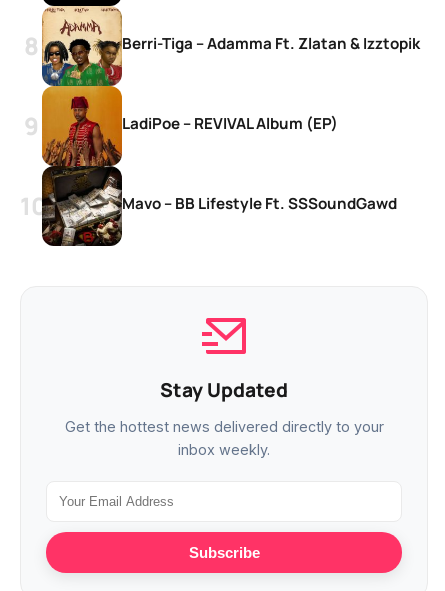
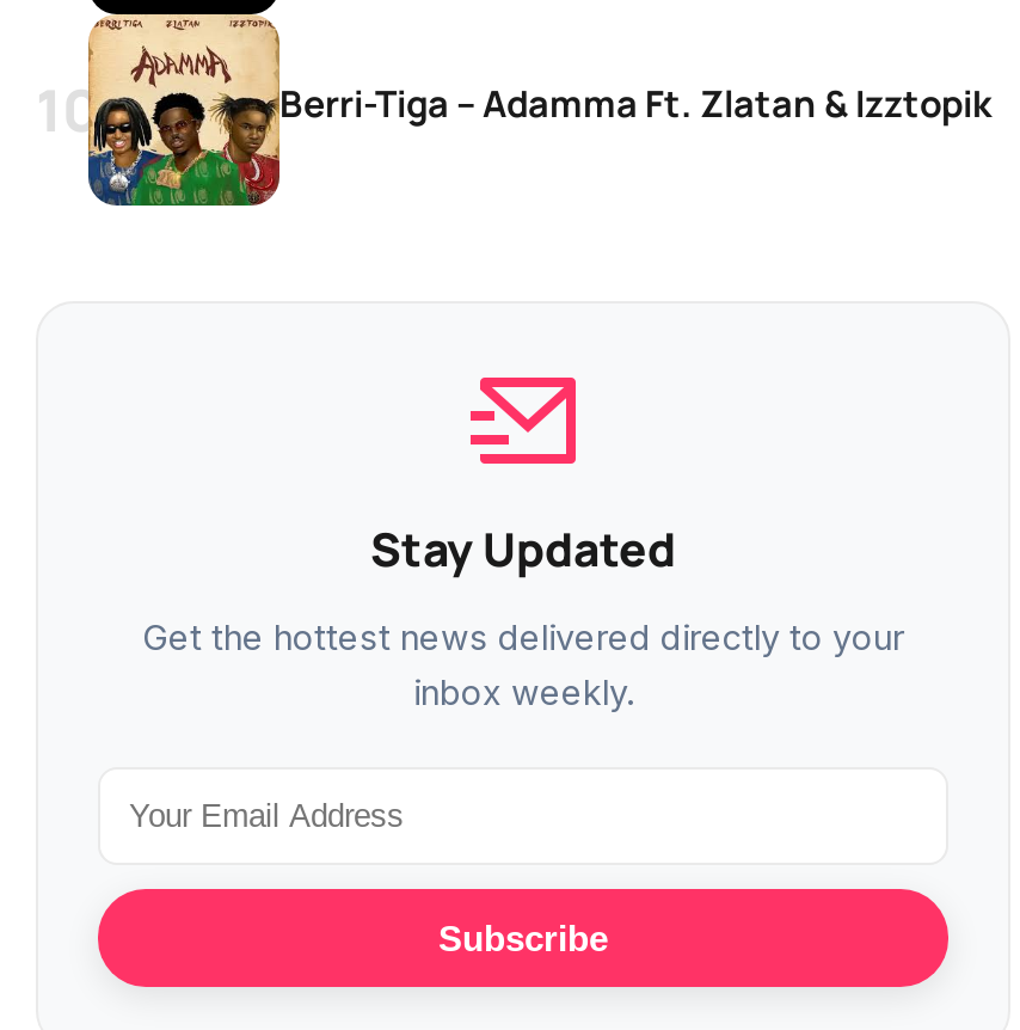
[41,85,338,247] [image] | LadiPoe – REVIVAL Album (EP) -> none
[122,193,397,214] Mavo – BB Lifestyle Ft. SSSoundGawd -> none

